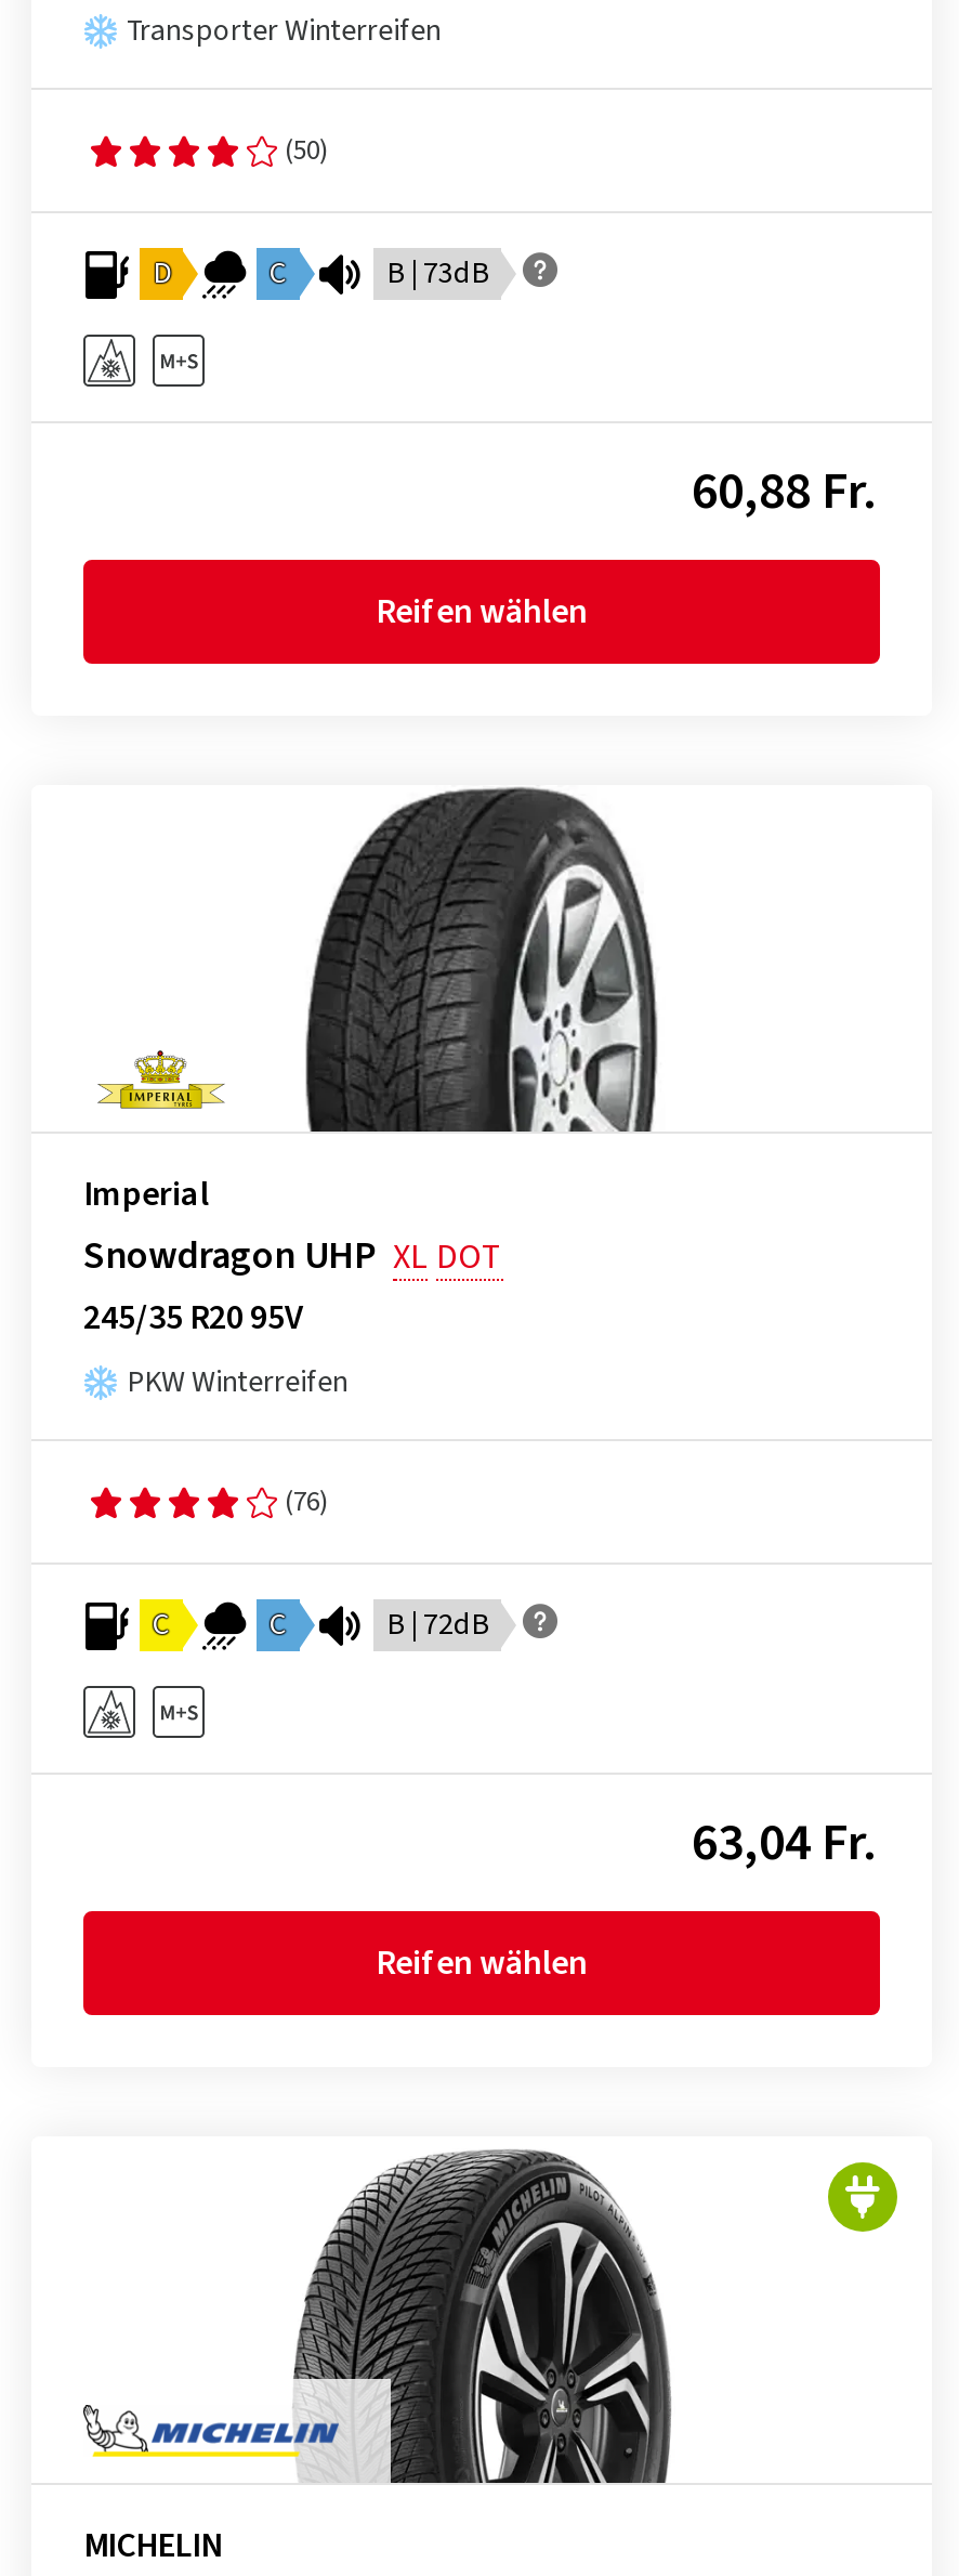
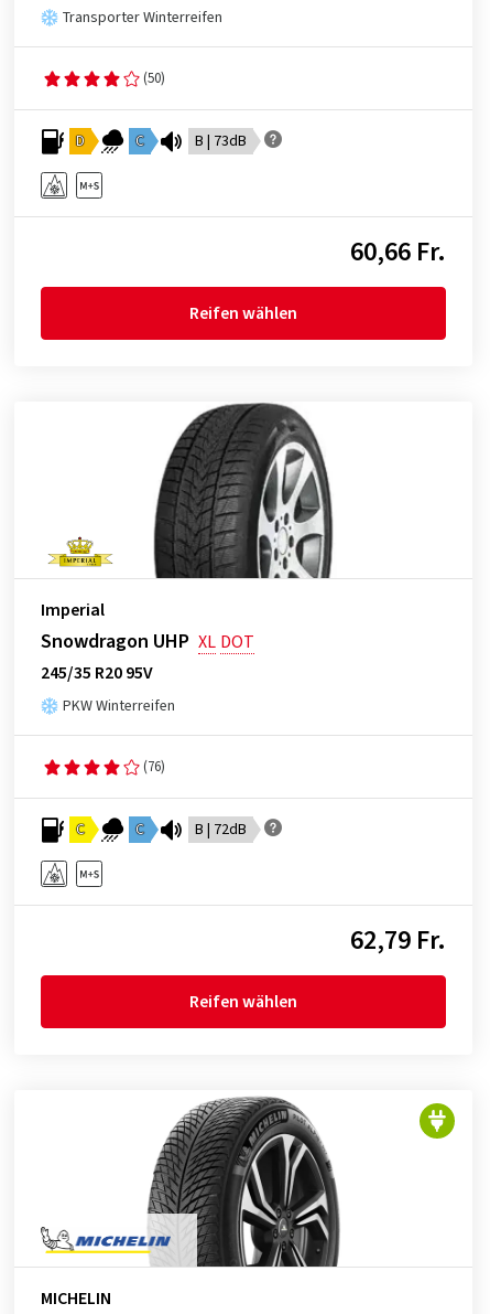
[692,454,880,529] 60,88 Fr. -> [350,233,446,271] 60,66 Fr.
[692,1805,880,1881] 63,04 Fr. -> [350,921,446,960] 62,79 Fr.

